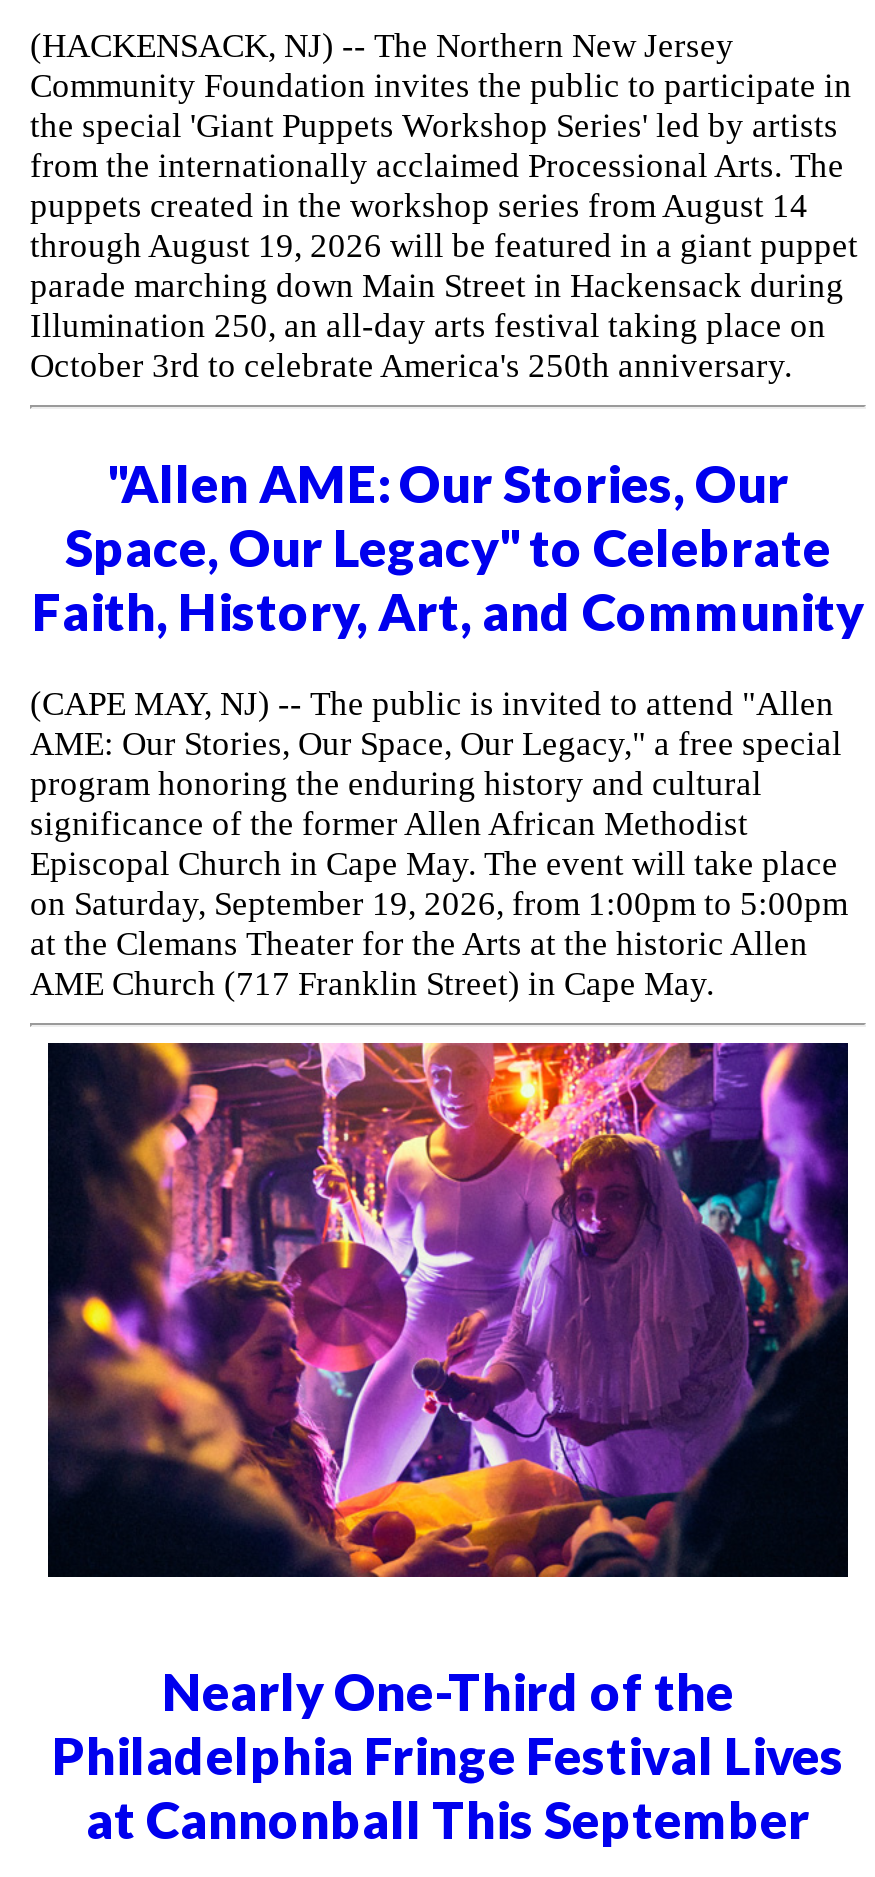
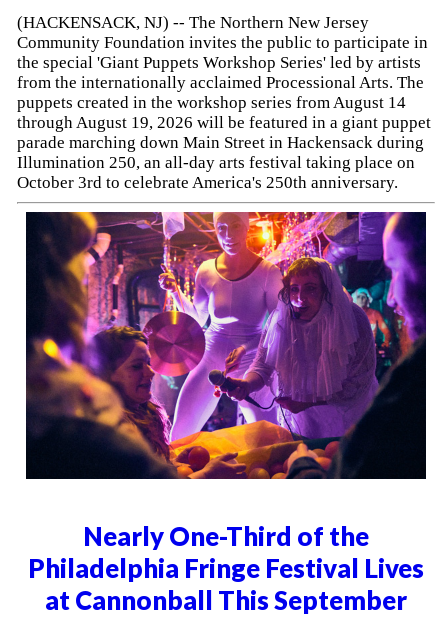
[30,452,864,1003] "Allen AME: Our Stories, Our | Space, Our Legacy" to Celebrate | Faith, History, Art, and Community | (CAPE MAY, NJ) -- The public is invited to attend "Allen | AME: Our Stories, Our Space, Our Legacy," a free special | program honoring the enduring history and cultural | significance of the former Allen African Methodist | Episcopal Church in Cape May. The event will take place | on Saturday, September 19, 2026, from 1:00pm to 5:00pm | at the Clemans Theater for the Arts at the historic Allen | AME Church (717 Franklin Street) in Cape May. -> none

